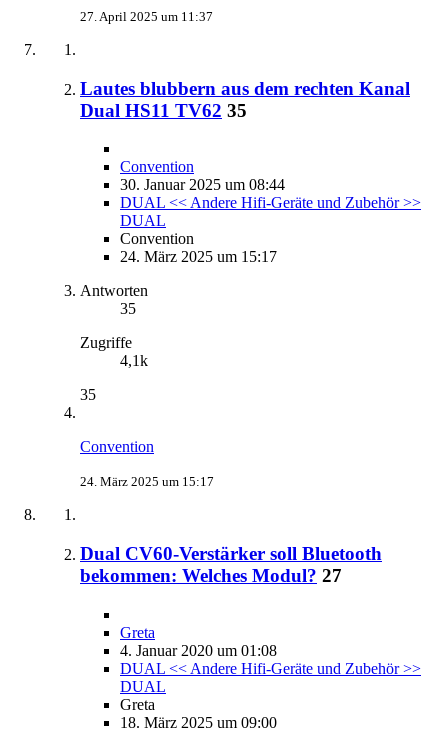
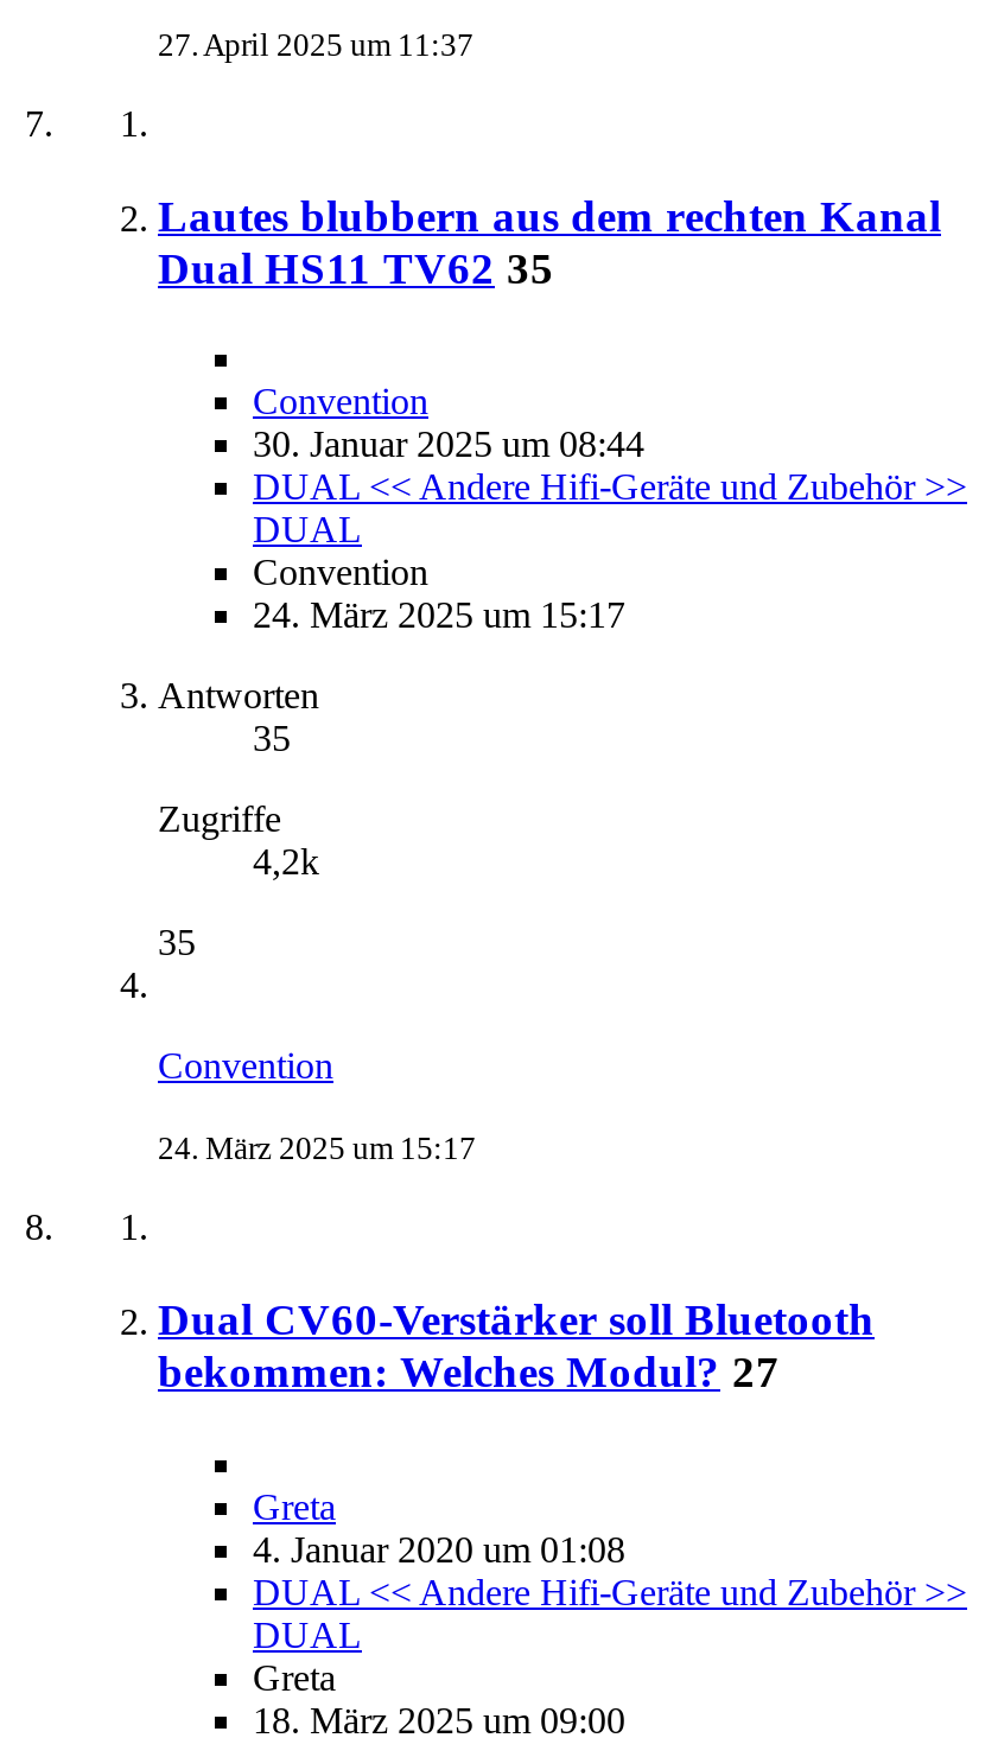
[120,352,148,369] 4,1k -> [253,842,319,882] 4,2k

